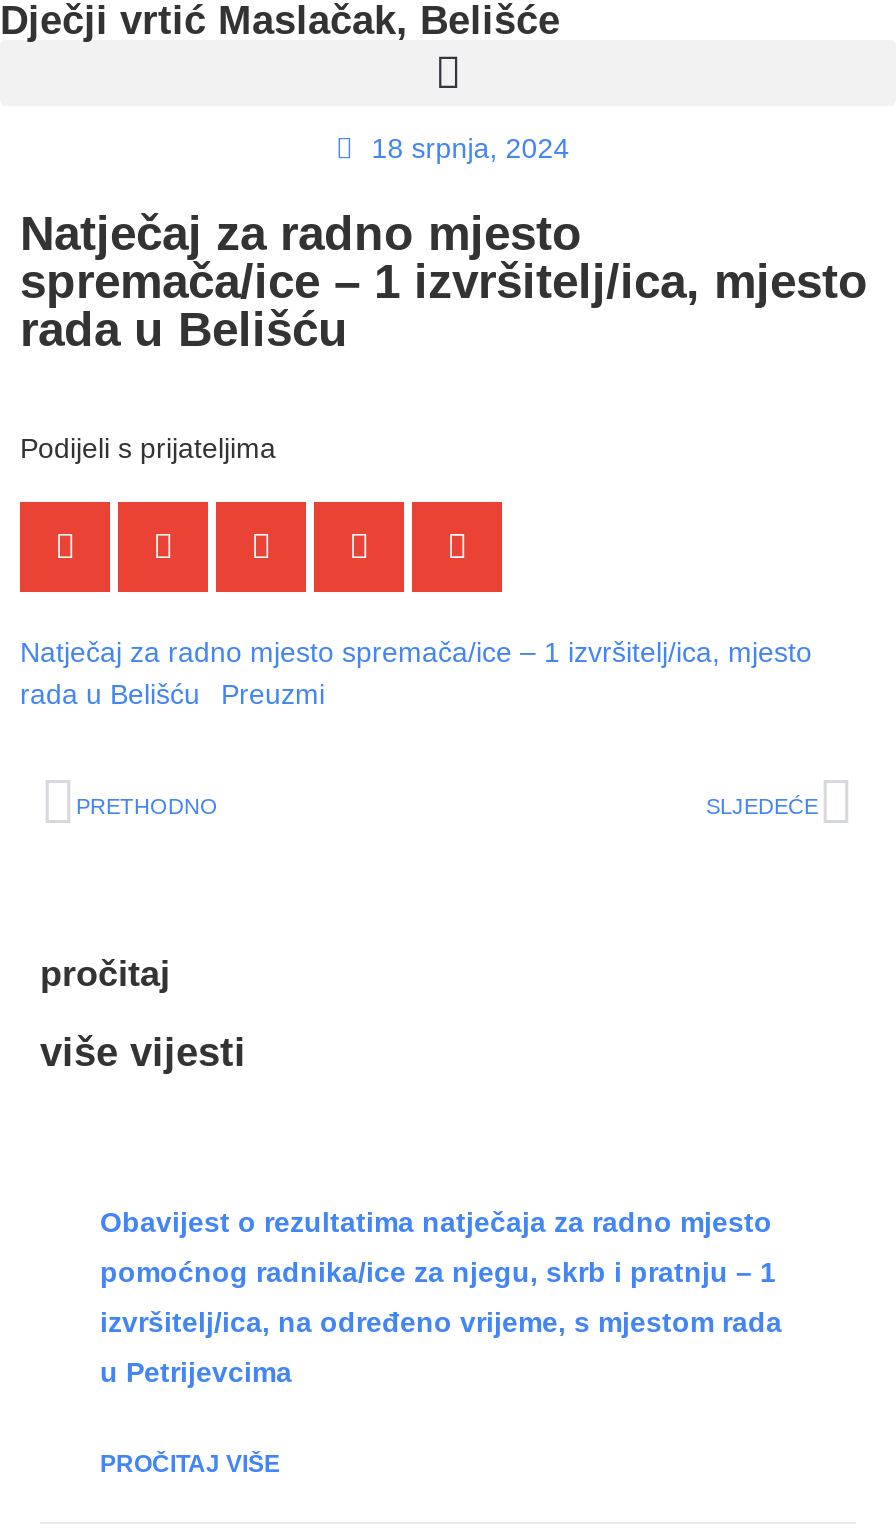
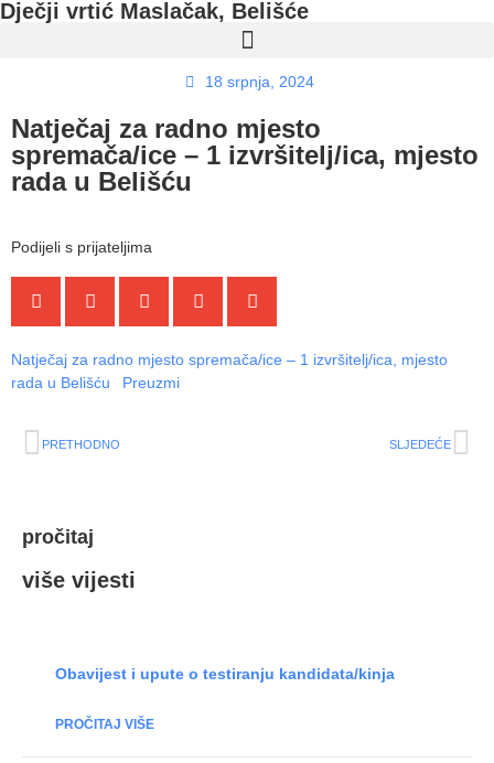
[100,1206,782,1388] Obavijest o rezultatima natječaja za radno mjesto | pomoćnog radnika/ice za njegu, skrb i pratnju – 1 | izvršitelj/ica, na određeno vrijeme, s mjestom rada | u Petrijevcima -> [55,665,395,683] Obavijest i upute o testiranju kandidata/kinja

